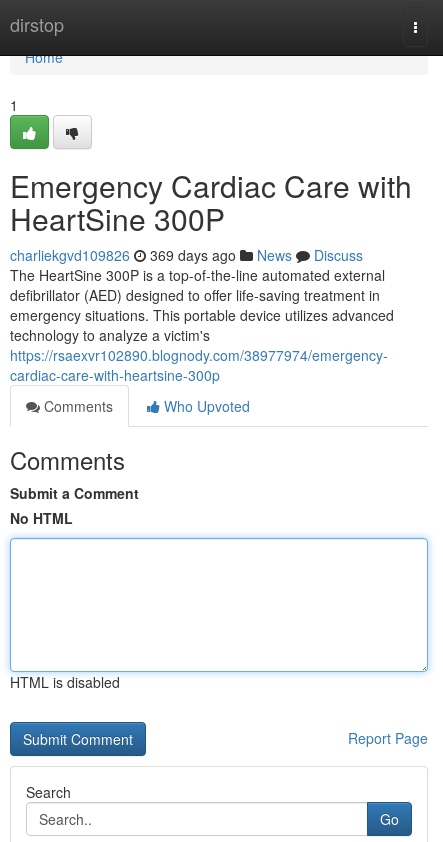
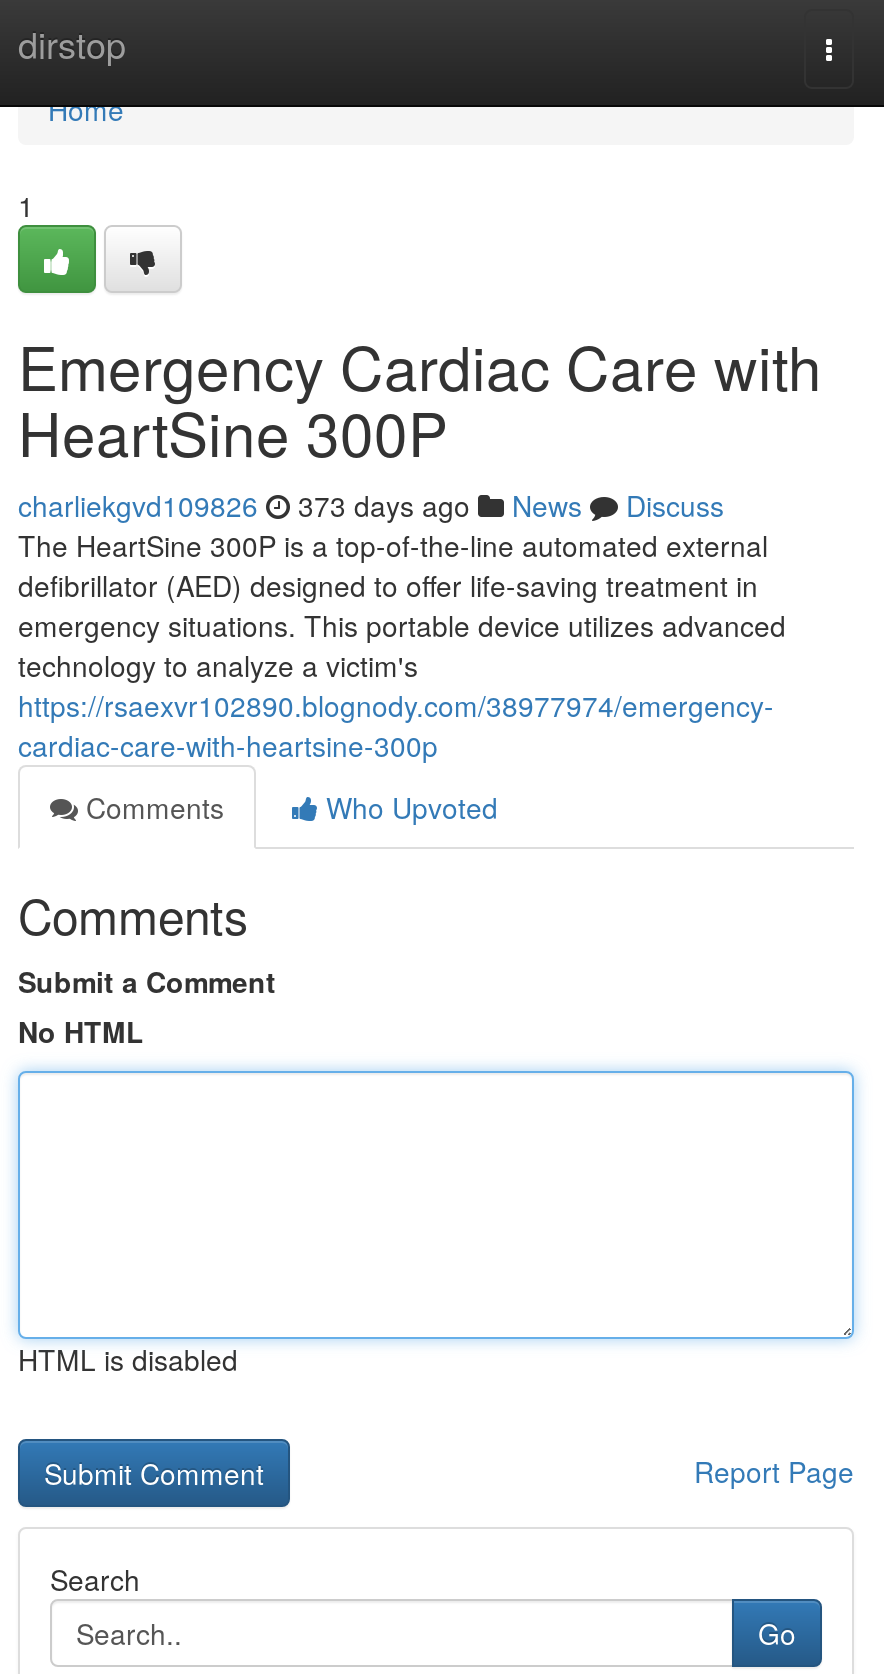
[10,245,363,265] charliekgvd109826 369 days ago News Discuss -> [18,485,724,525] charliekgvd109826 373 days ago News Discuss

